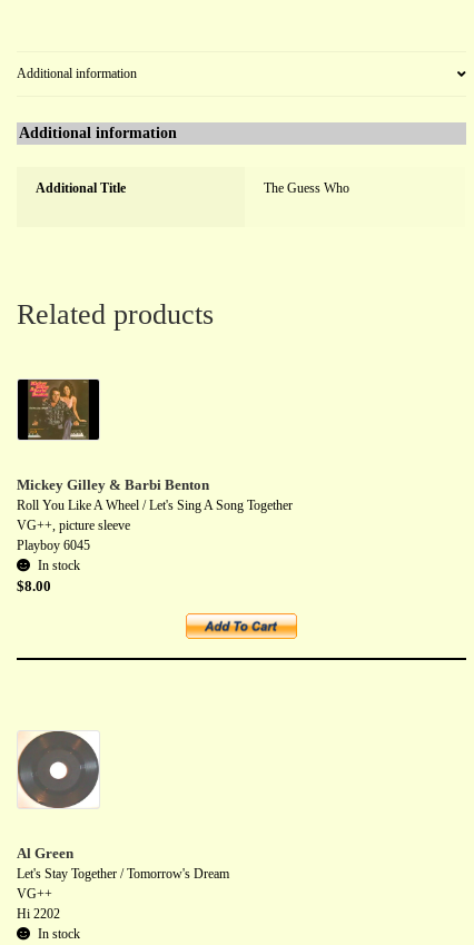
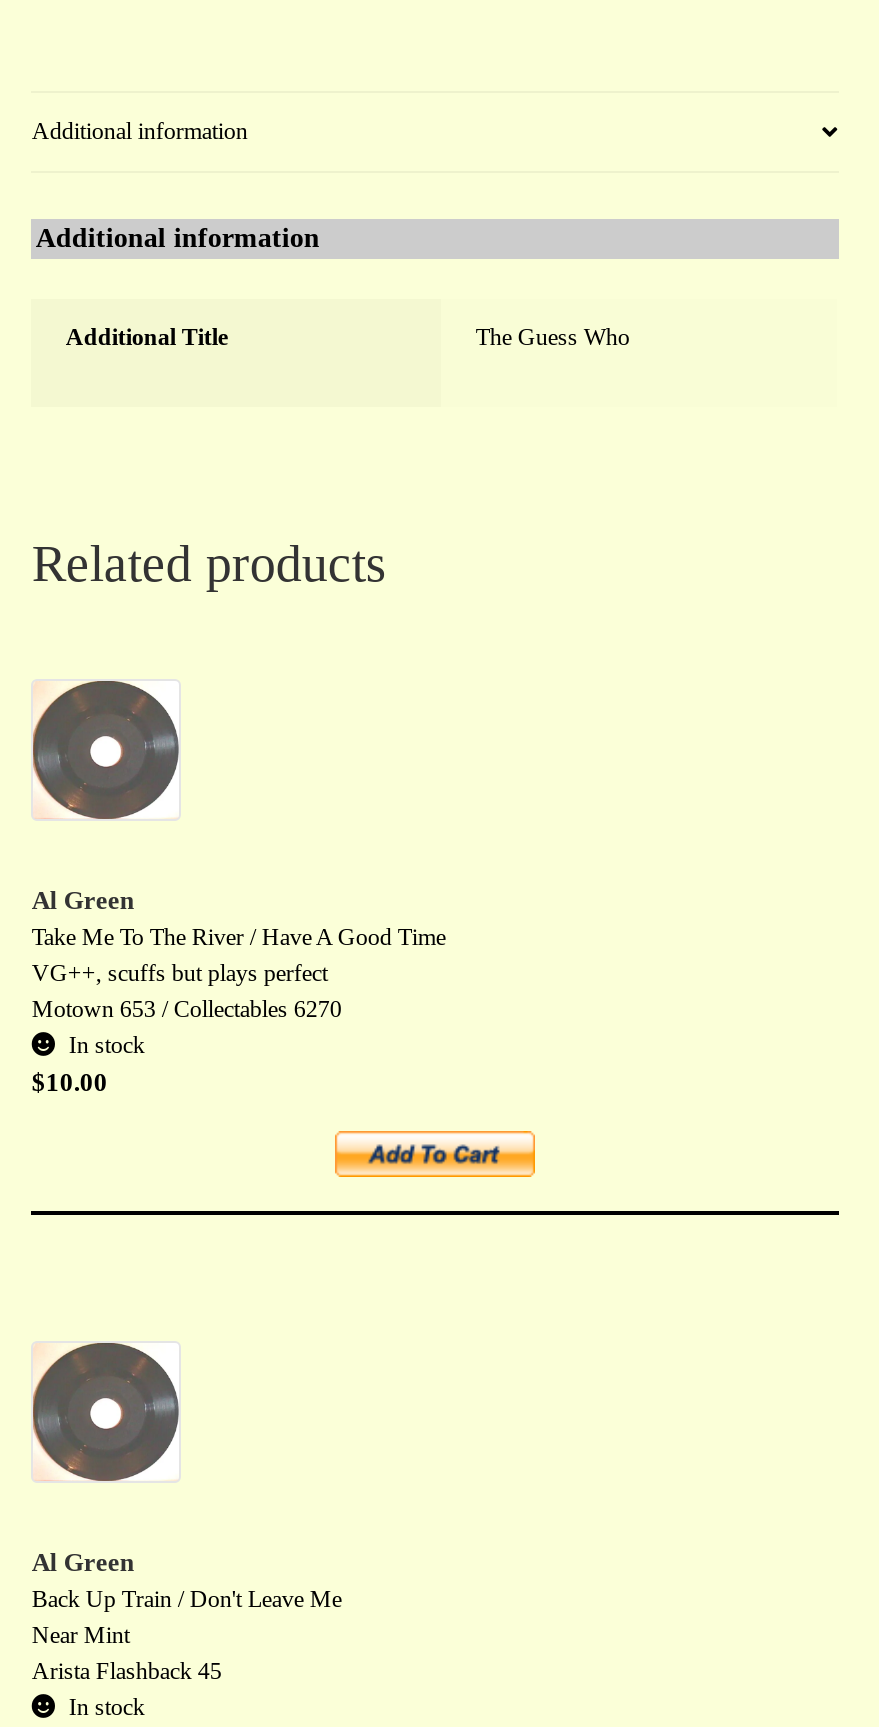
[17,378,293,553] [image] | Mickey Gilley & Barbi Benton | Roll You Like A Wheel / Let's Sing A Song Together | VG++, picture sleeve | Playboy 6045 -> [31,679,446,1023] [image] | Al Green | Take Me To The River / Have A Good Time | VG++, scuffs but plays perfect | Motown 653 / Collectables 6270
[17,578,52,594] $8.00 -> [32,1067,108,1097] $10.00
[17,866,230,921] Let's Stay Together / Tomorrow's Dream | VG++ | Hi 2202 -> [32,1584,342,1684] Back Up Train / Don't Leave Me | Near Mint | Arista Flashback 45

